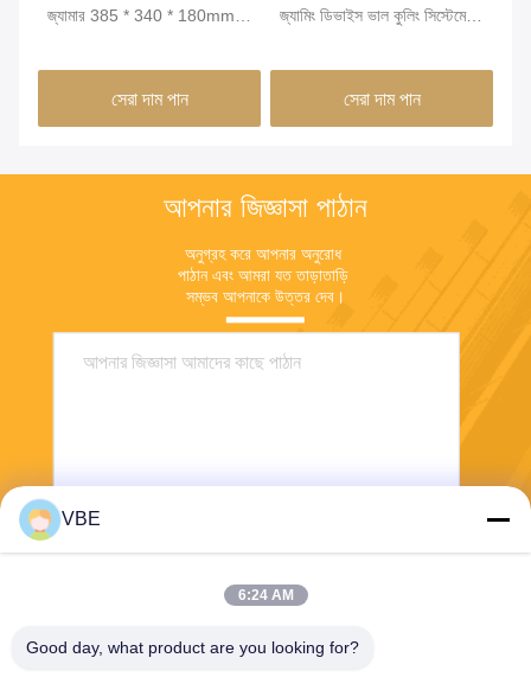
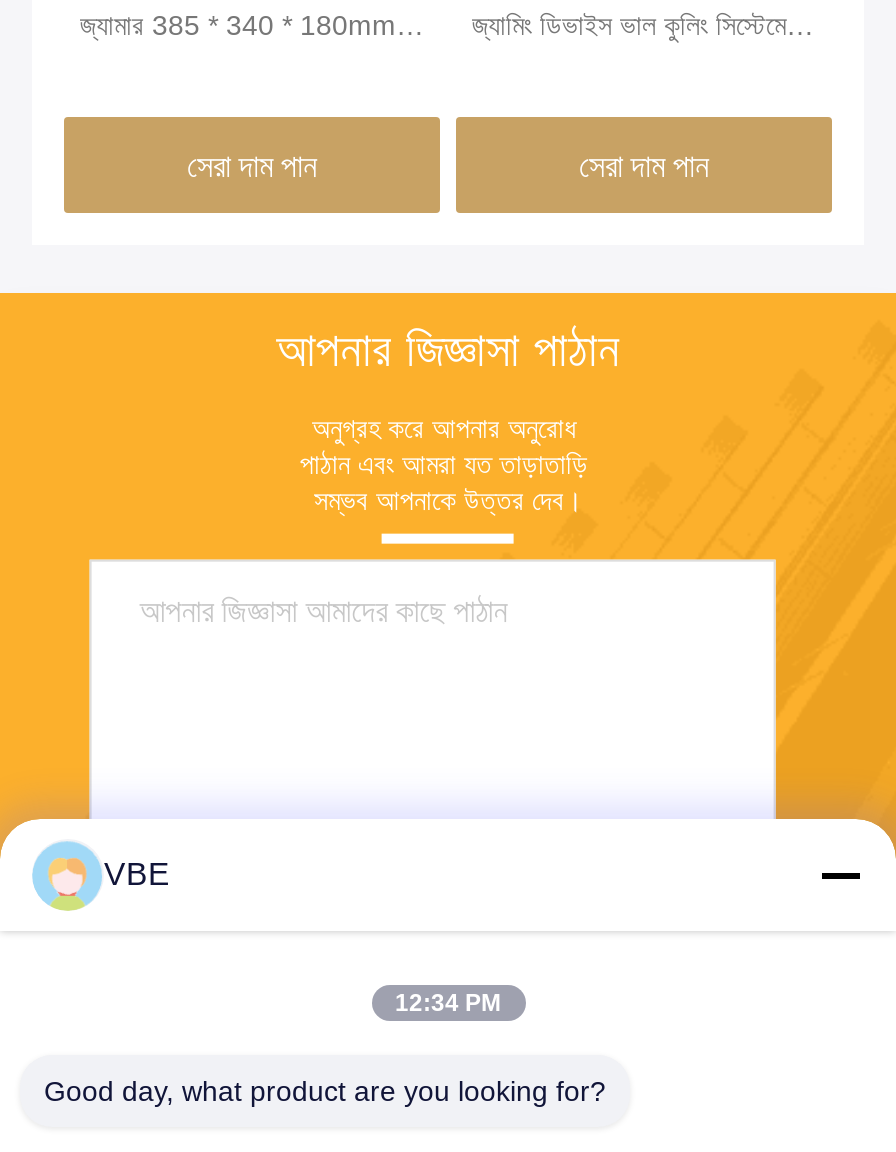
[238,587,293,603] 6:24 AM -> [395,989,501,1017] 12:34 PM

